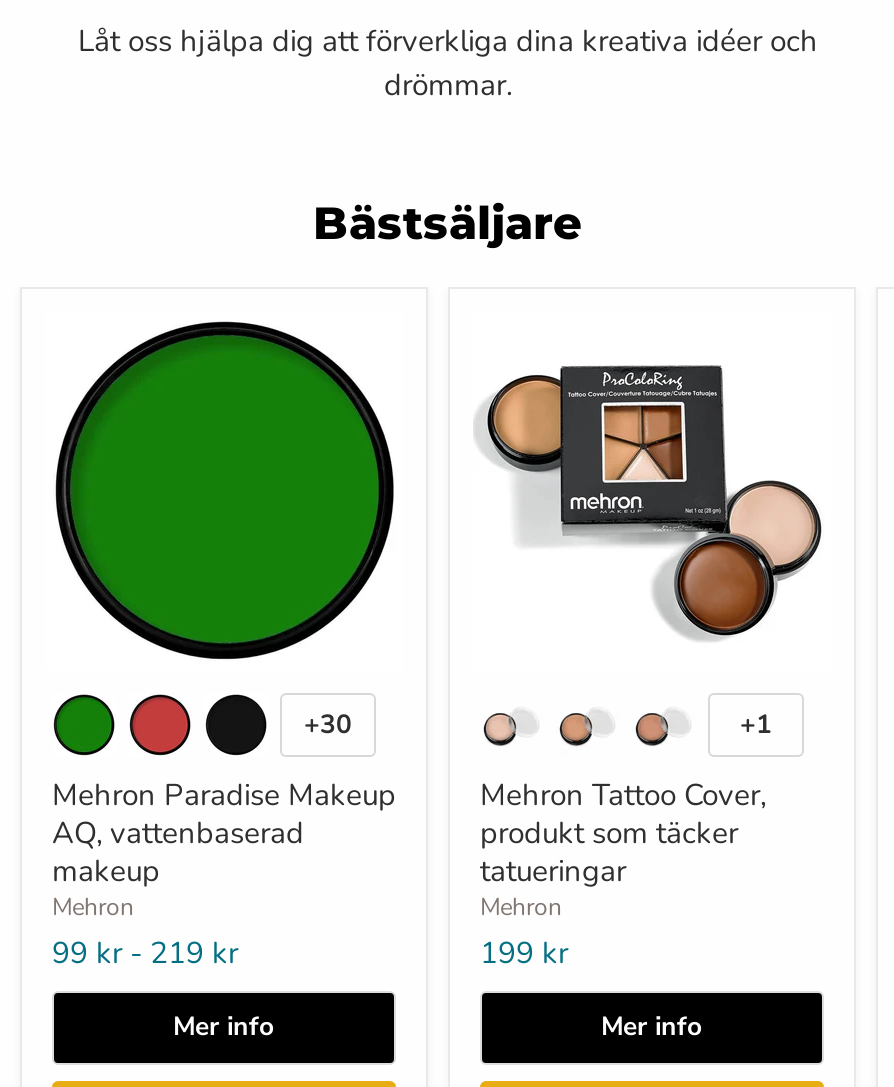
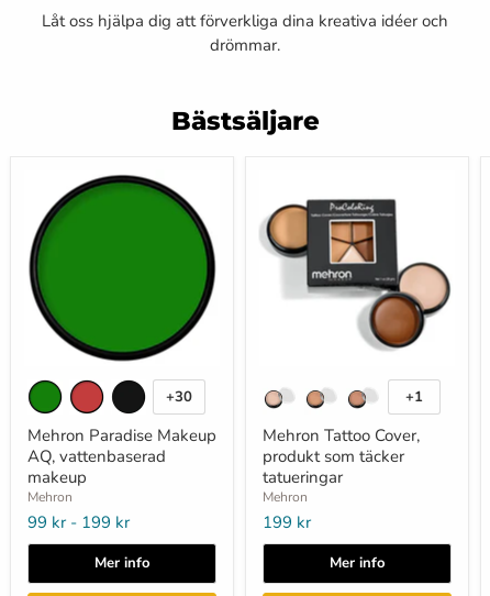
[52,933,238,973] 99 kr - 219 kr -> [27,511,130,533] 99 kr - 199 kr

